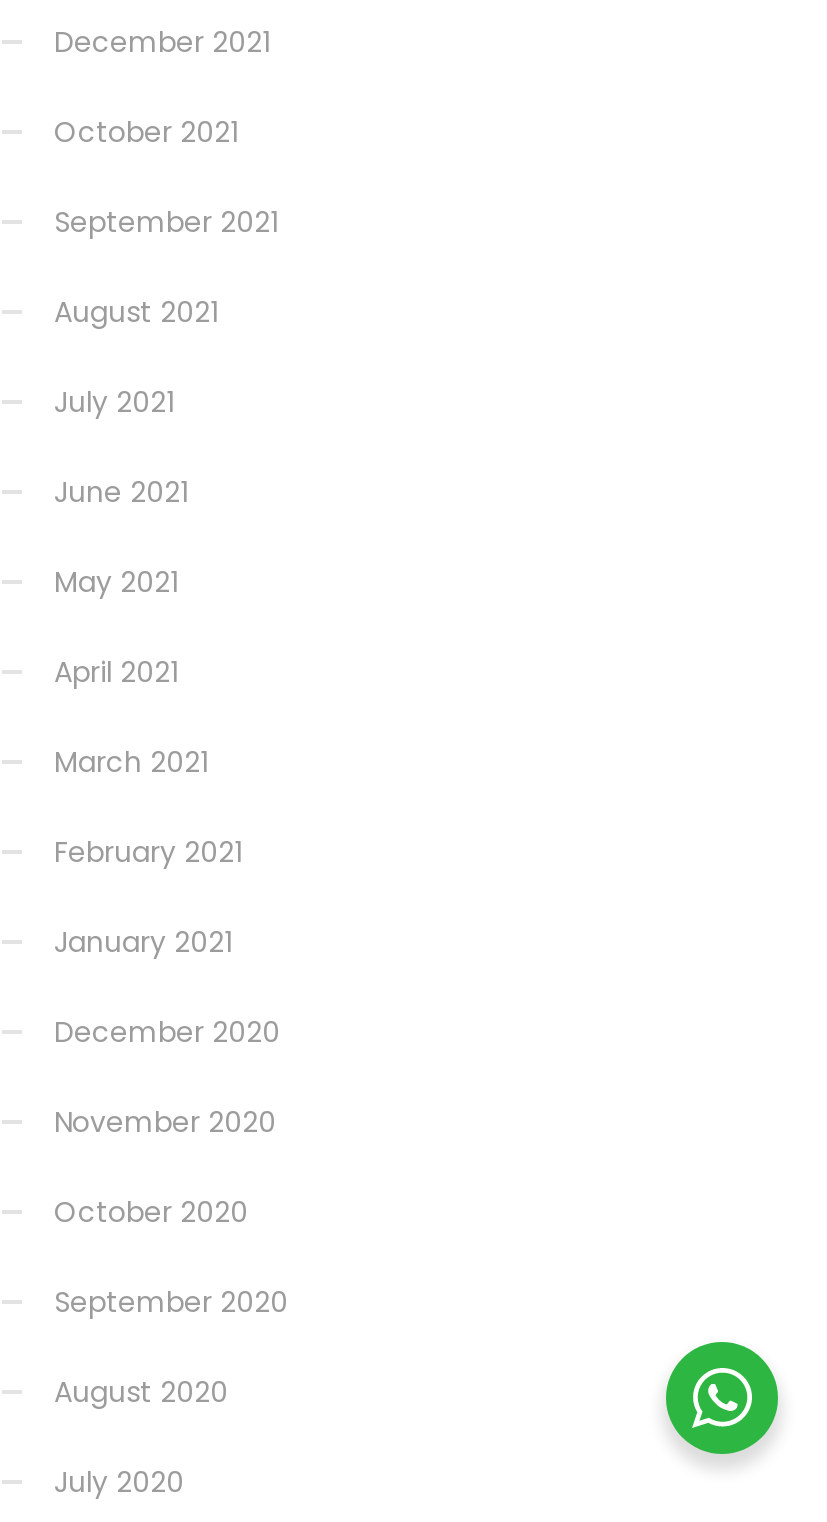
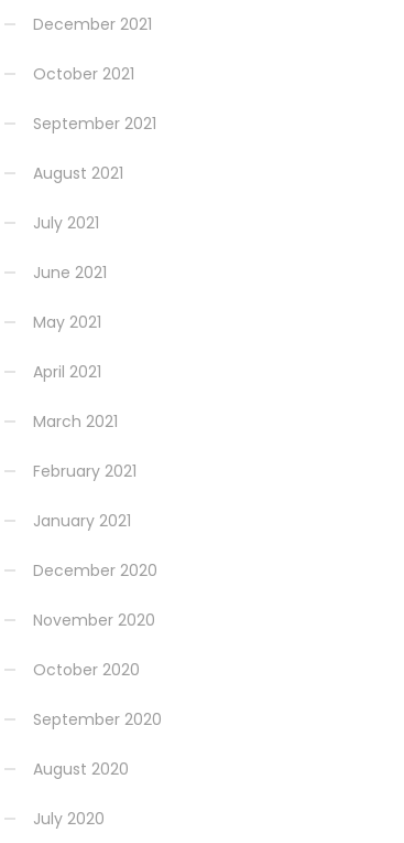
[658,1338,786,1474] [image] -> none

